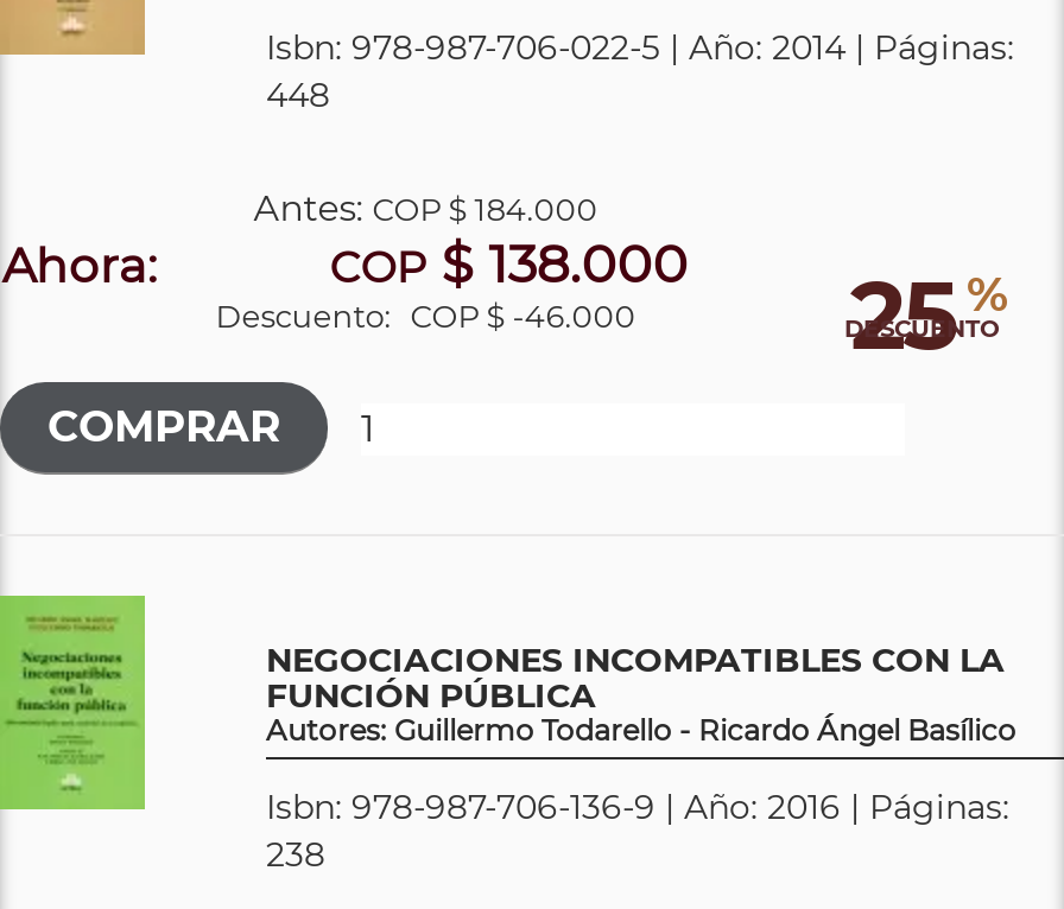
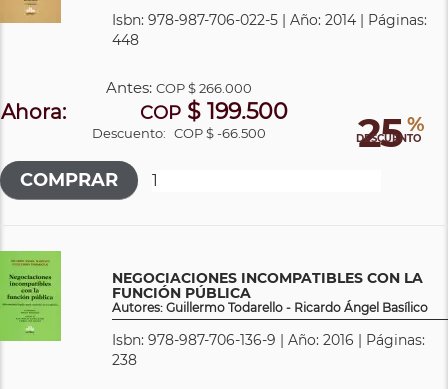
[253,185,598,230] Antes: COP $ 184.000 -> [106,78,252,97] Antes: COP $ 266.000
[329,233,688,297] COP $ 138.000 -> [140,98,288,125] COP $ 199.500
[215,297,636,335] Descuento: COP $ -46.000 -> [92,125,266,141] Descuento: COP $ -66.500

